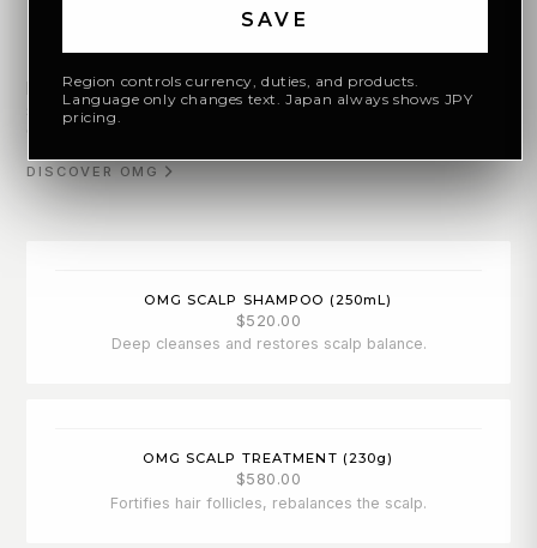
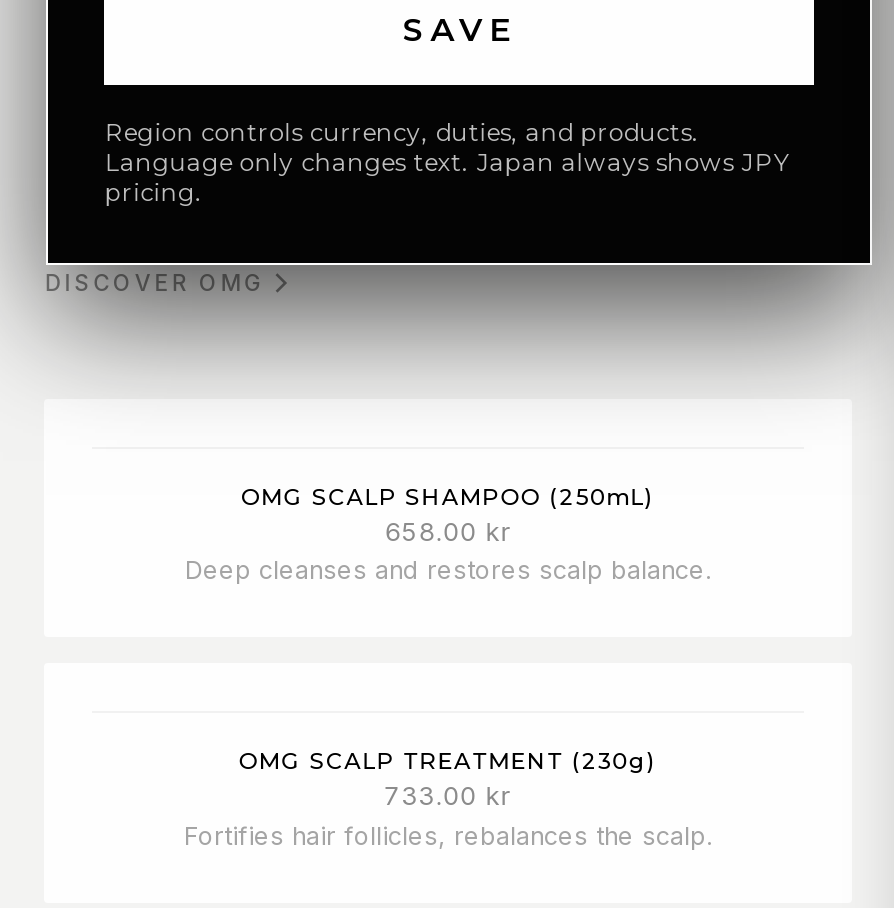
[236,312,301,330] $520.00 -> [384,517,512,547] 658.00 kr
[236,470,301,488] $580.00 -> [384,781,512,811] 733.00 kr

